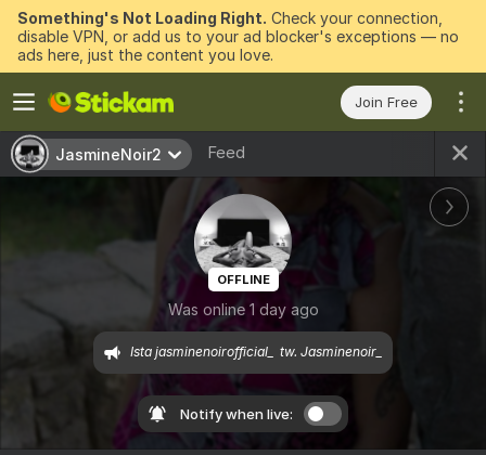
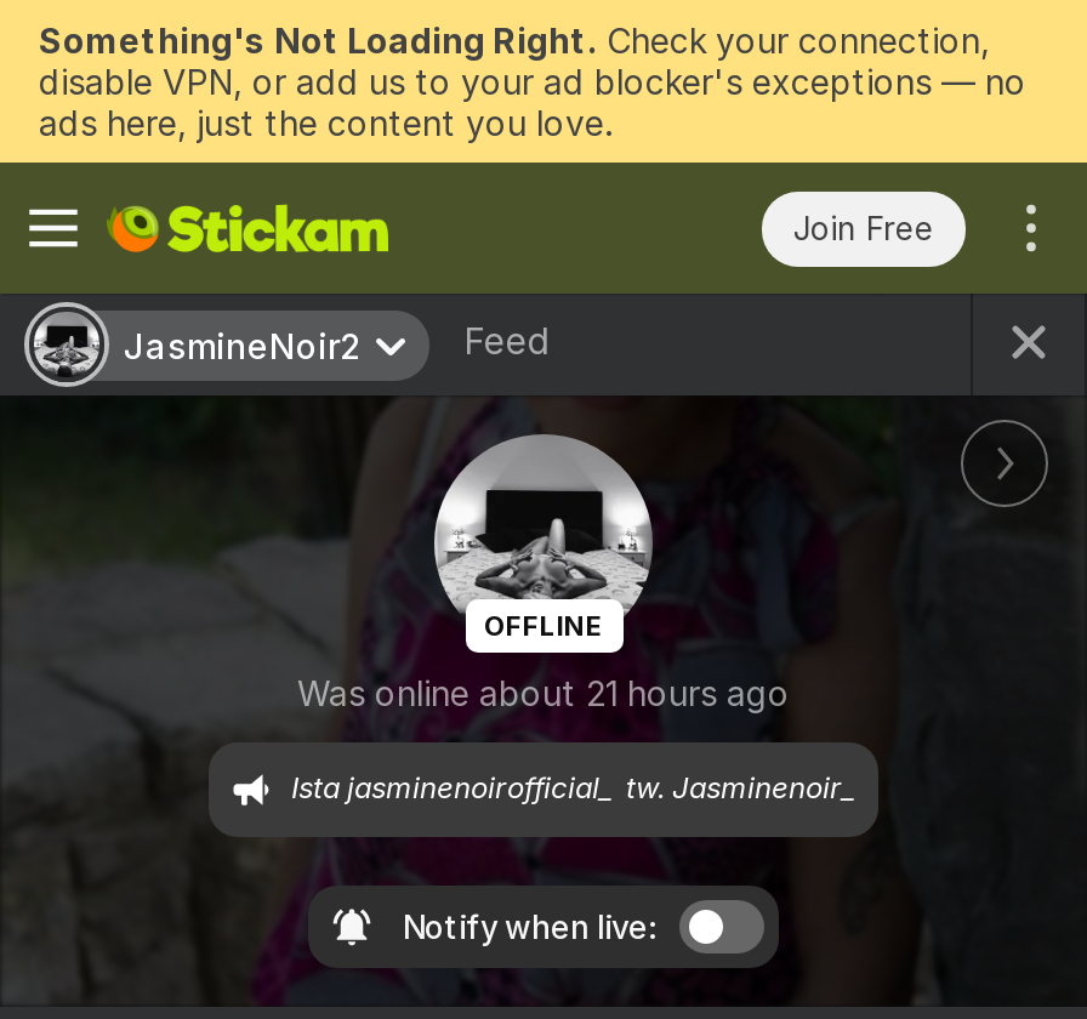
[168,301,318,319] Was online 1 day ago -> [297,673,790,714] Was online about 21 hours ago

